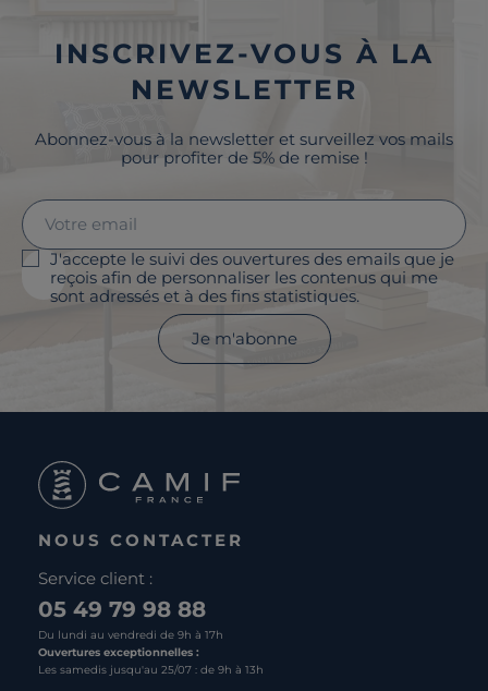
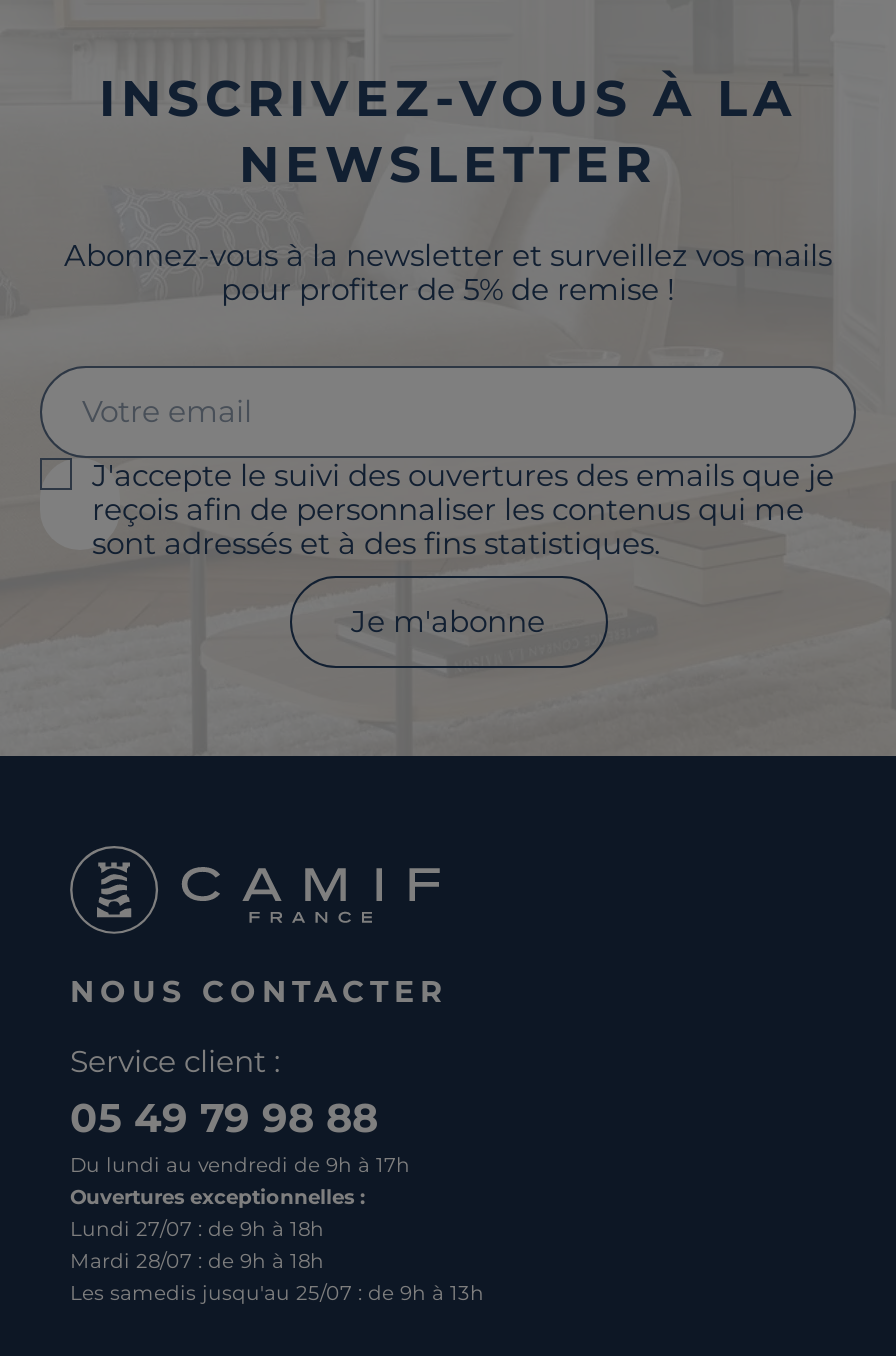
none -> [70,1216,324,1274] Lundi 27/07 : de 9h à 18h | Mardi 28/07 : de 9h à 18h

